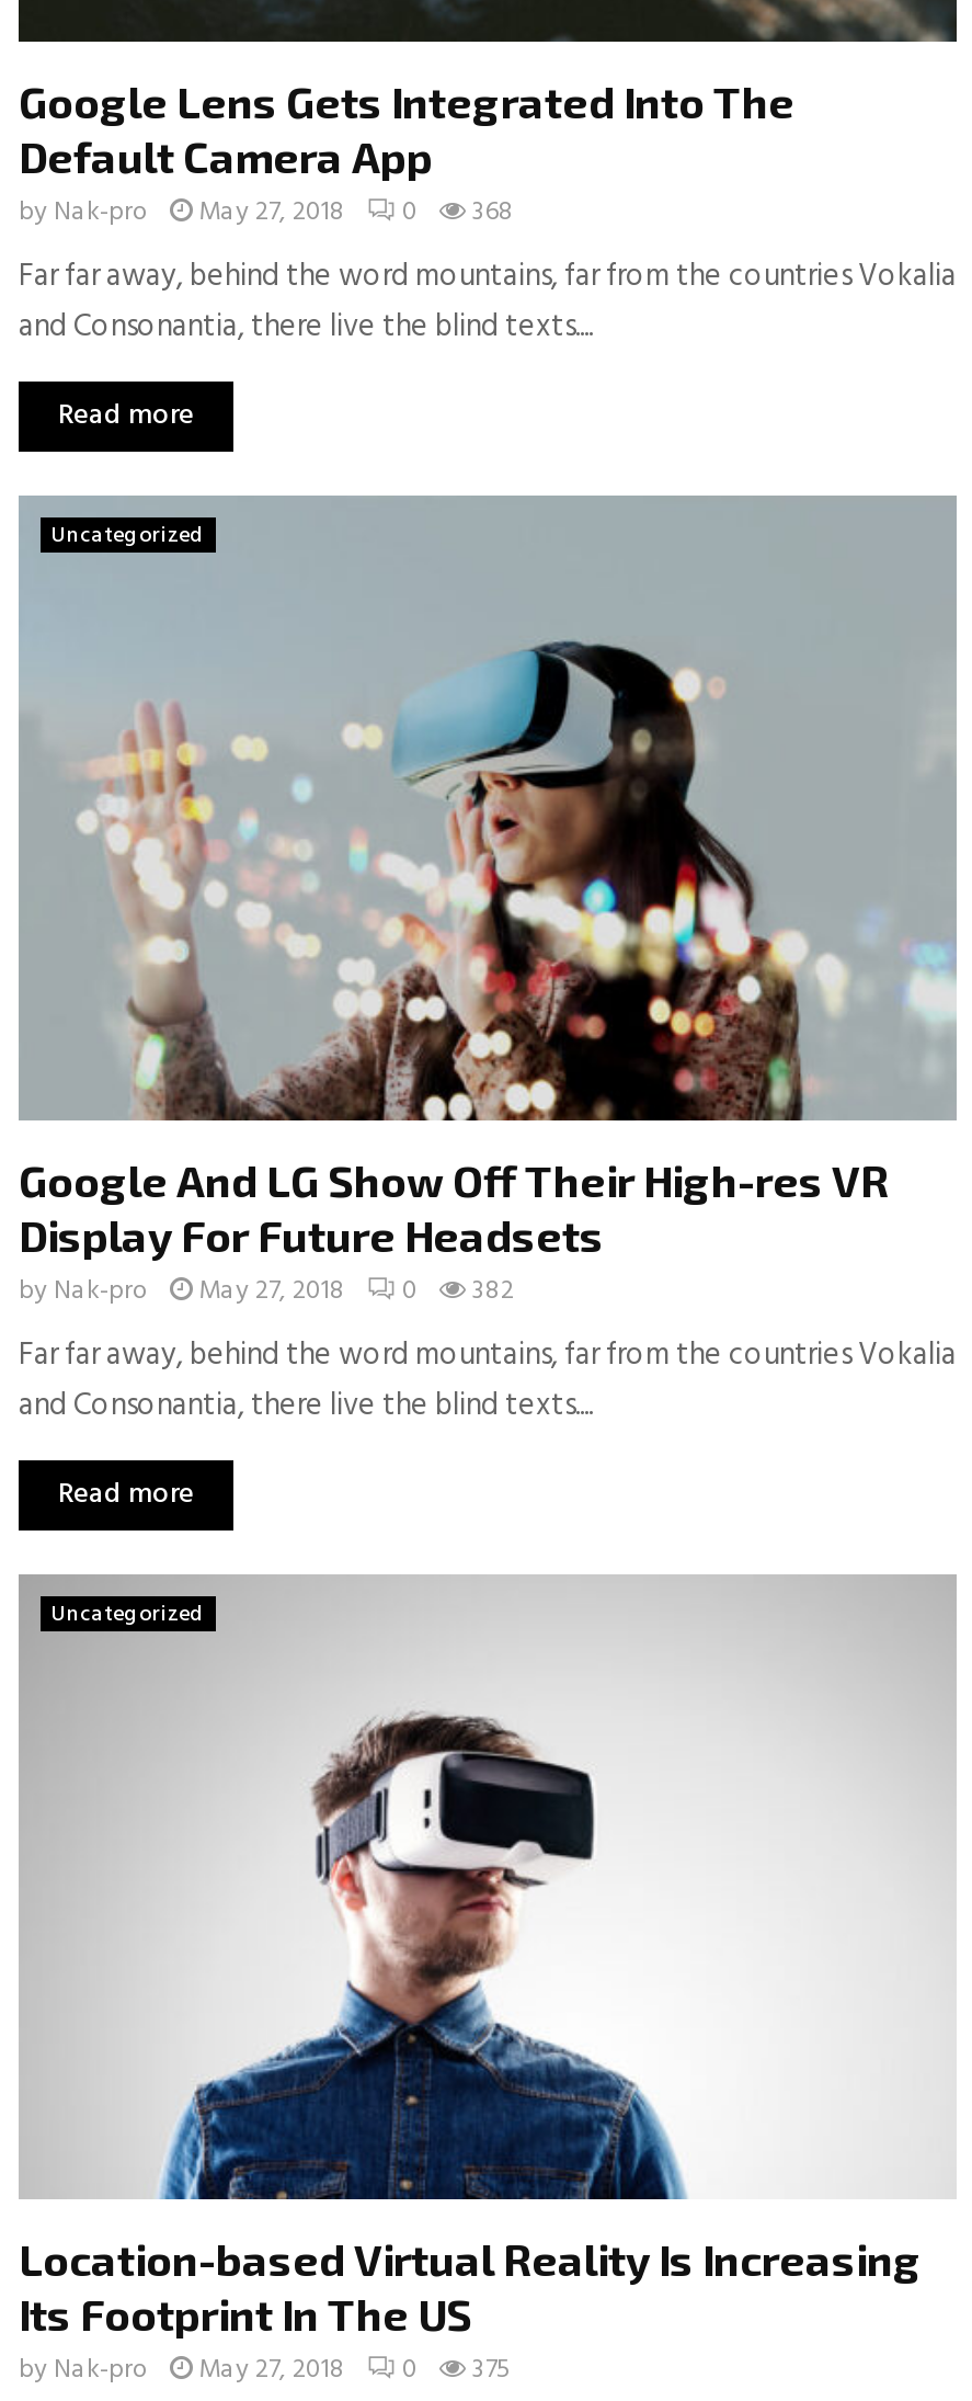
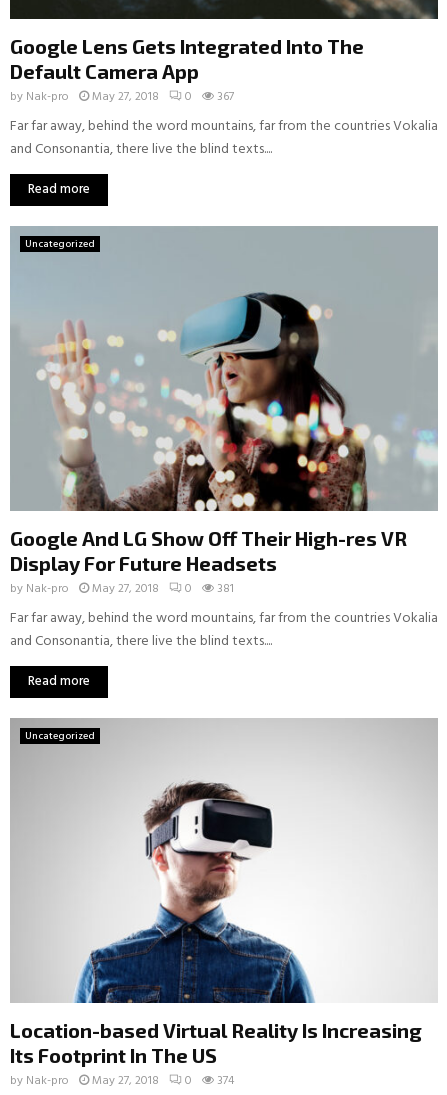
[19,190,514,234] by Nak-pro May 27, 2018 0 368 -> [10,87,234,107] by Nak-pro May 27, 2018 0 367
[19,1270,514,1313] by Nak-pro May 27, 2018 0 382 -> [10,579,234,599] by Nak-pro May 27, 2018 0 381
[19,2349,510,2393] by Nak-pro May 27, 2018 0 375 -> [10,1071,234,1091] by Nak-pro May 27, 2018 0 374

